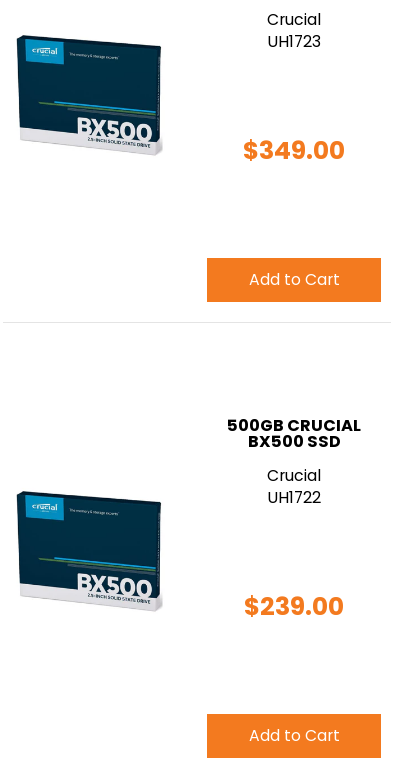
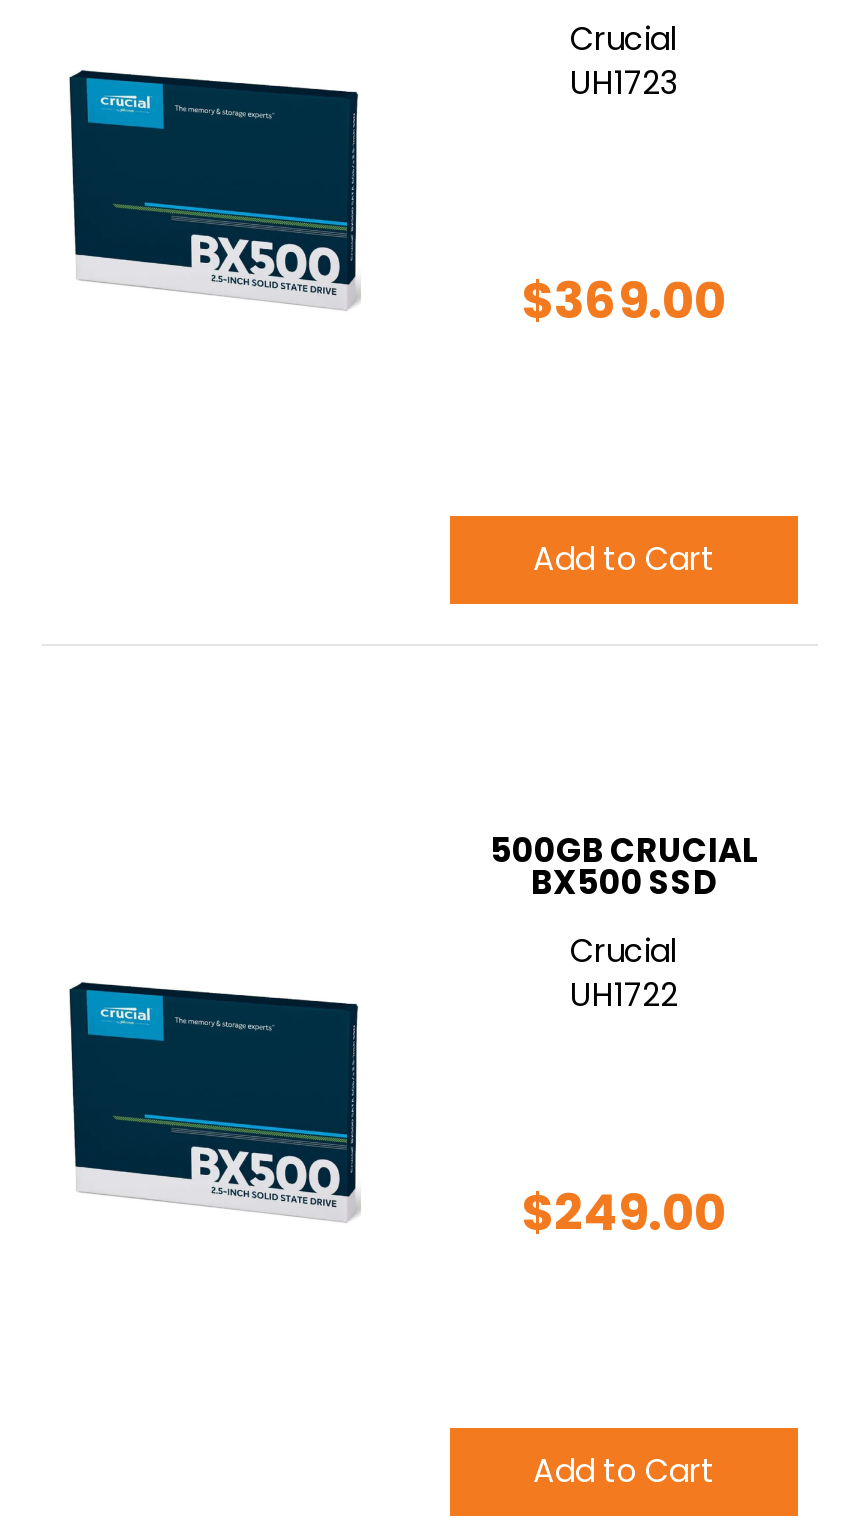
[243,133,345,168] $349.00 -> [522,266,726,336] $369.00
[244,589,344,624] $239.00 -> [522,1178,726,1248] $249.00

